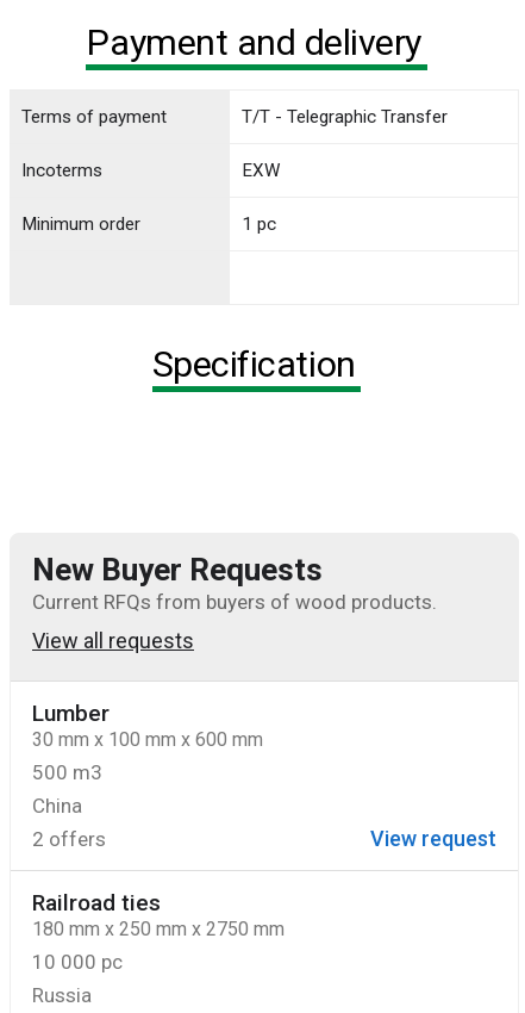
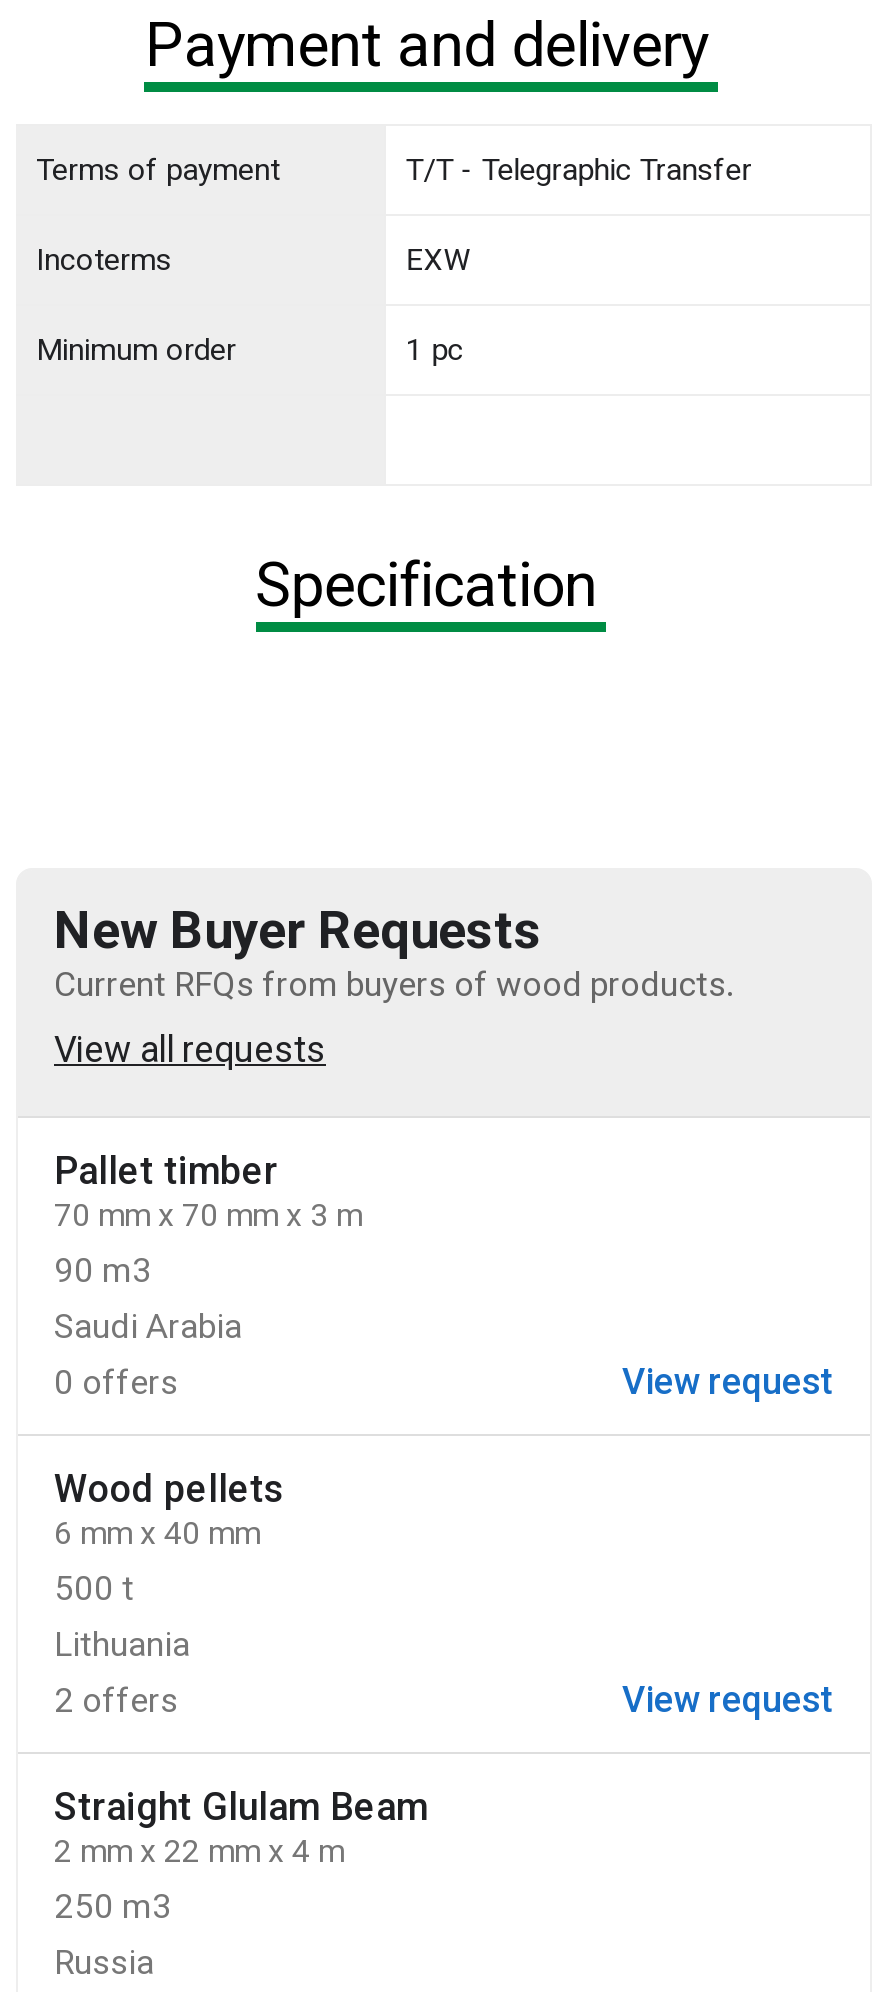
[32,700,263,818] Lumber | 30 mm x 100 mm x 600 mm | 500 m3 | China -> [54,1148,834,1664] Pallet timber | 70 mm x 70 mm x 3 m | 90 m3 | Saudi Arabia | 0 offers | View request | Wood pellets | 6 mm x 40 mm | 500 t | Lithuania
[32,889,285,974] Railroad ties | 180 mm x 250 mm x 2750 mm | 10 000 pc -> [54,1784,428,1926] Straight Glulam Beam | 2 mm x 22 mm x 4 m | 250 m3

